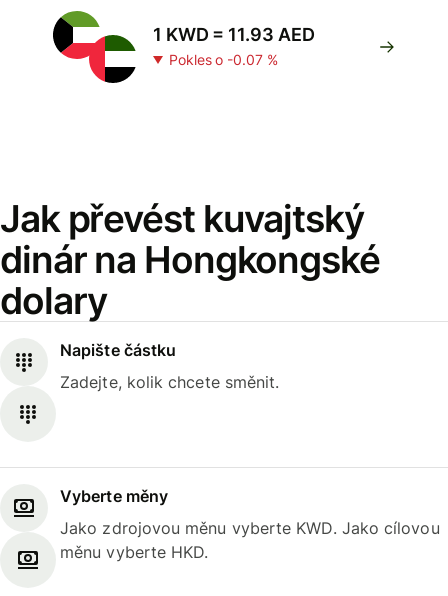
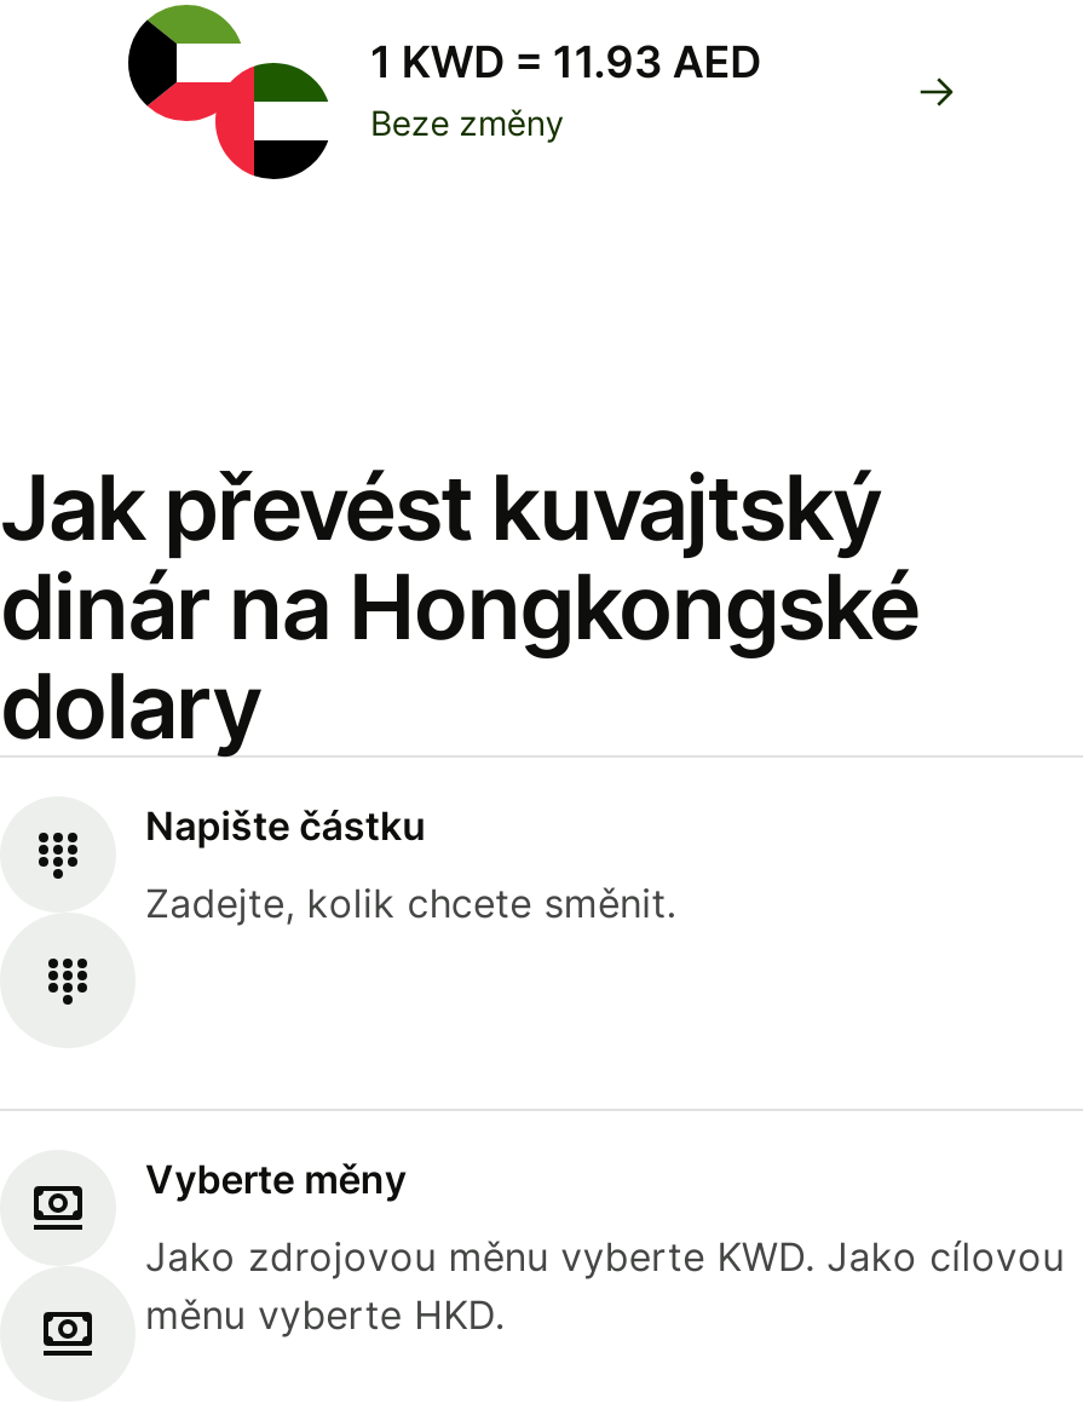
[169,51,278,68] Pokles o -0.07 % -> [370,102,564,143] Beze změny

